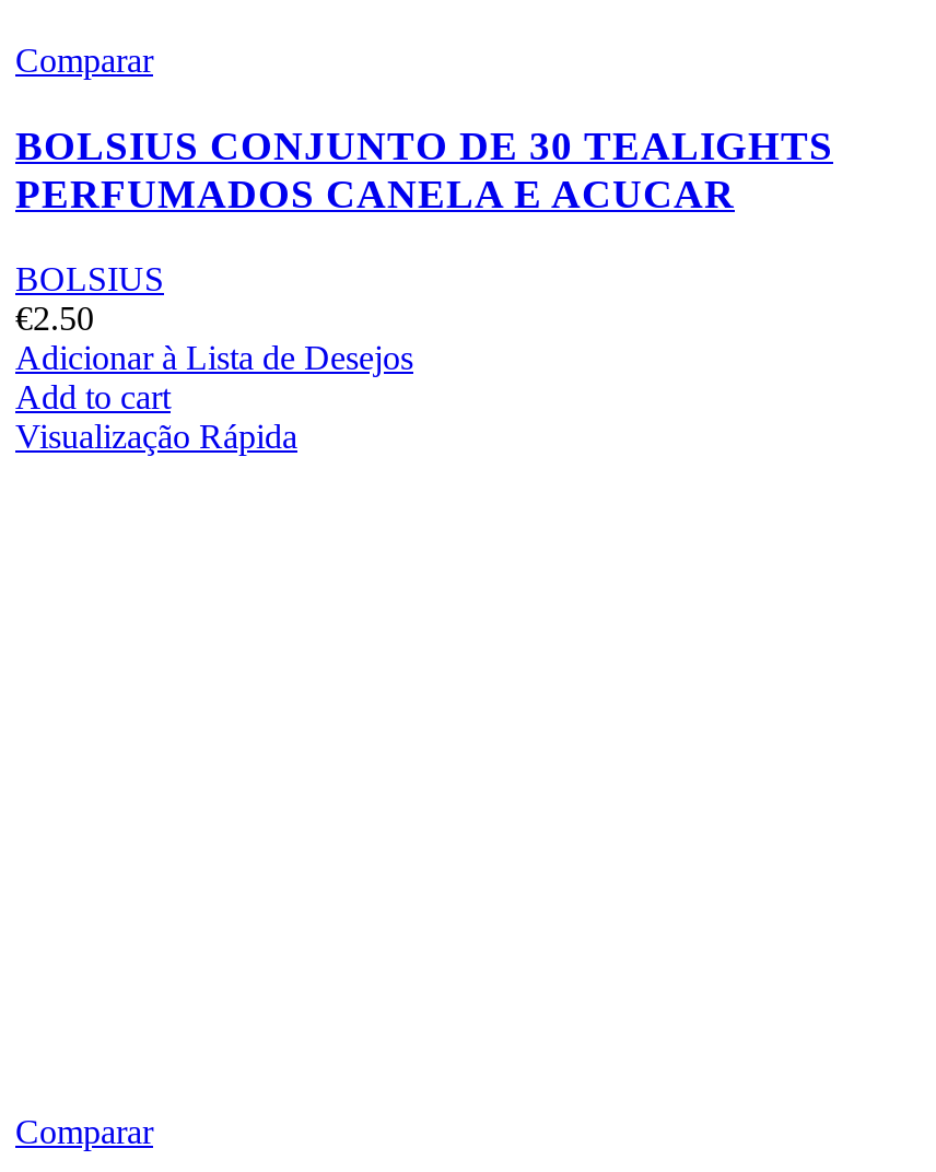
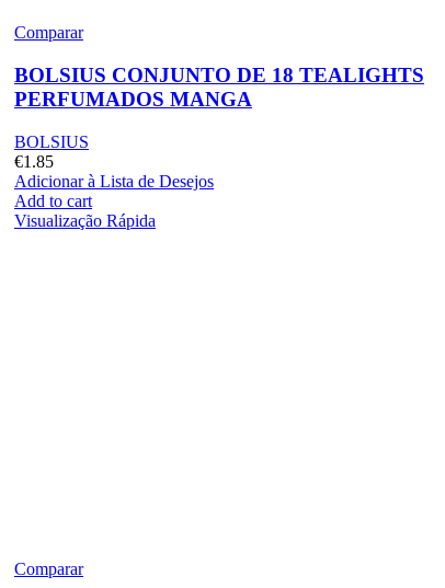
[15,123,833,217] BOLSIUS CONJUNTO DE 30 TEALIGHTS | PERFUMADOS CANELA E ACUCAR -> [14,64,424,111] BOLSIUS CONJUNTO DE 18 TEALIGHTS | PERFUMADOS MANGA
[15,299,94,336] €2.50 -> [14,152,54,171] €1.85

